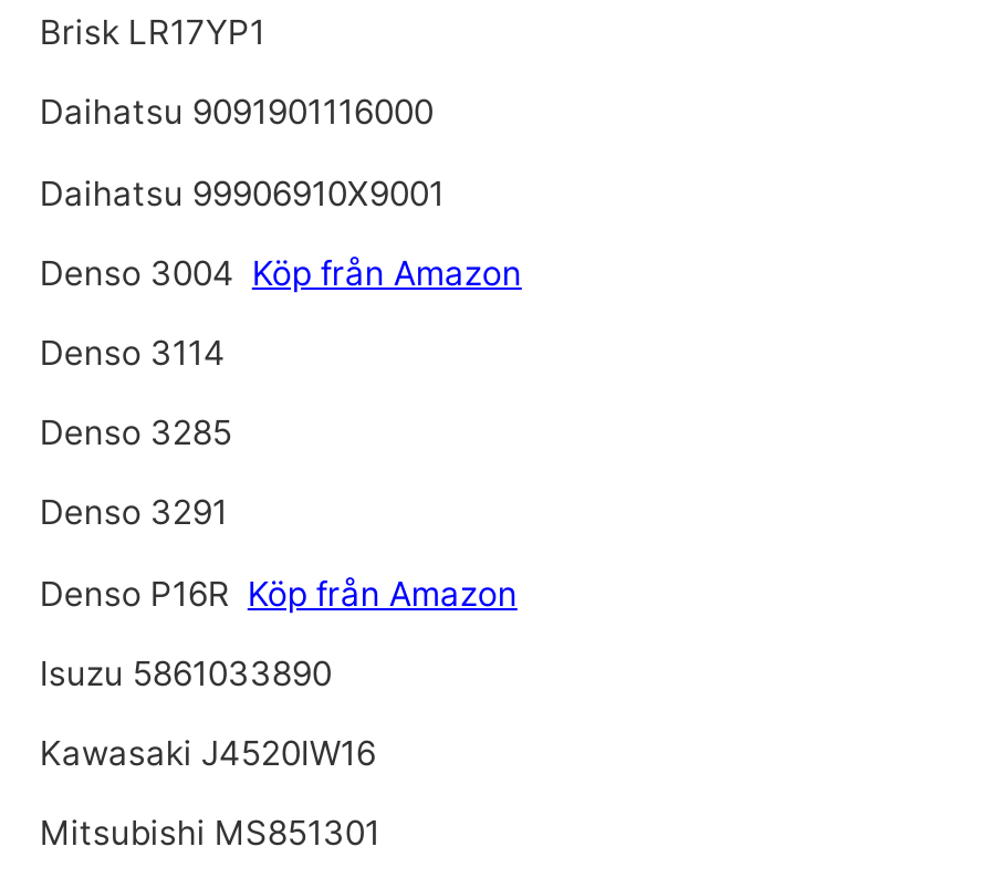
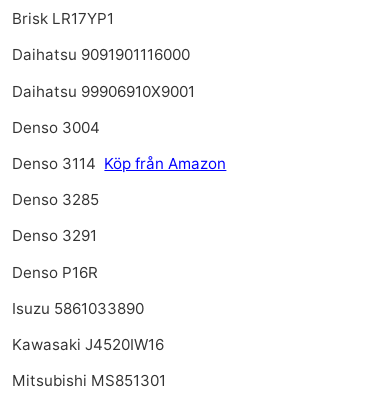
[40,252,522,294] Denso 3004 Köp från Amazon -> [12,118,100,137] Denso 3004
[40,332,225,374] Denso 3114 -> [12,154,226,173] Denso 3114 Köp från Amazon
[40,572,517,614] Denso P16R Köp från Amazon -> [12,263,98,282] Denso P16R

